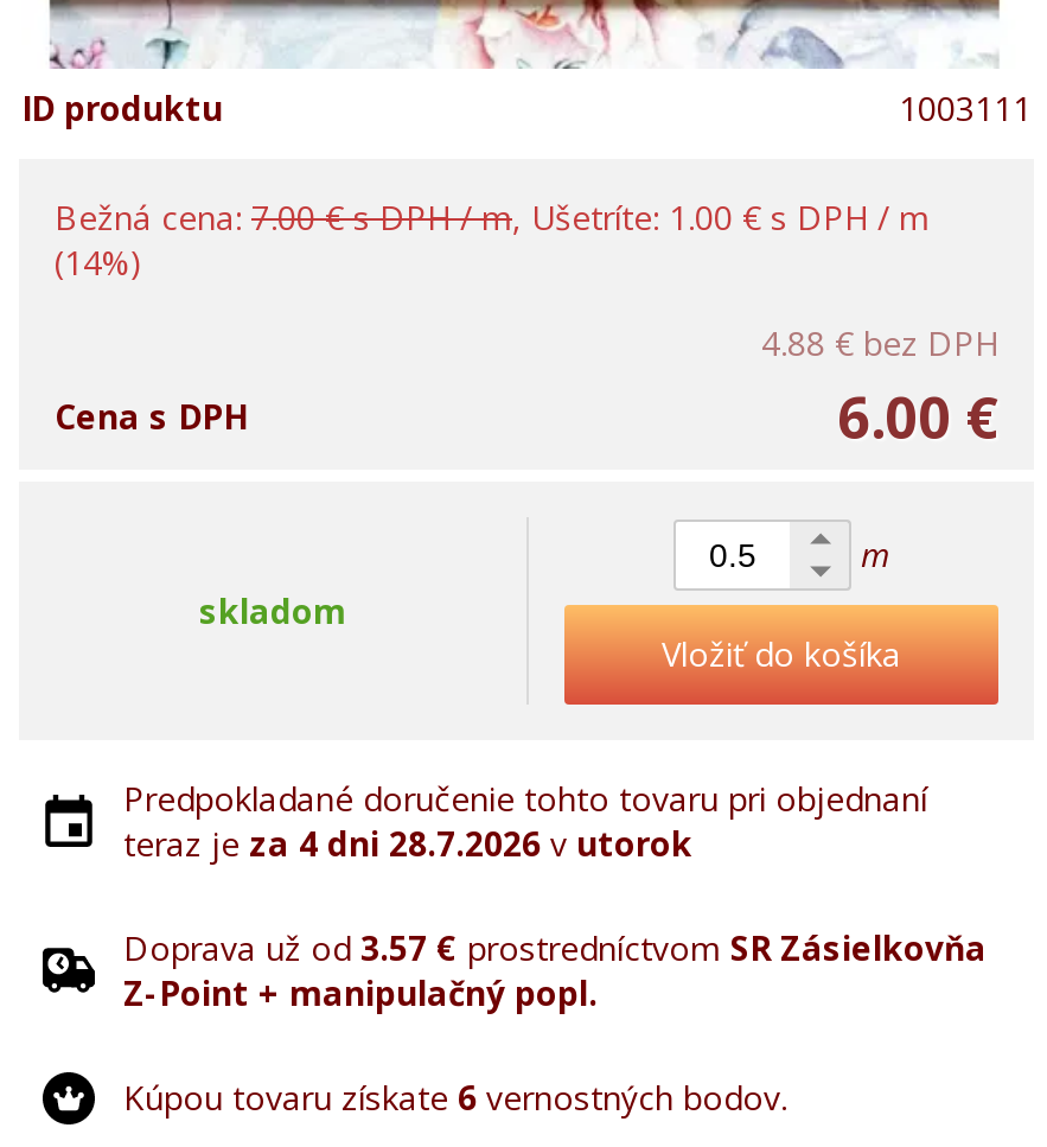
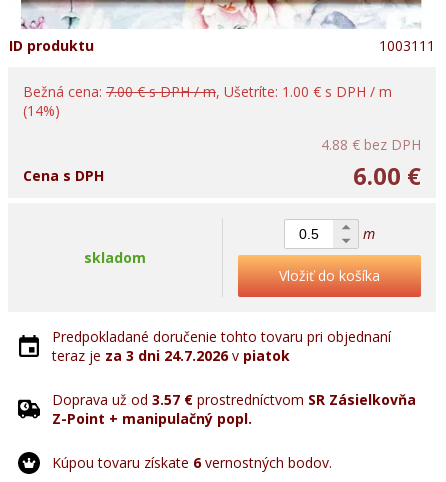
[123,821,692,866] teraz je za 4 dni 28.7.2026 v utorok -> [52,346,290,365] teraz je za 3 dni 24.7.2026 v piatok

